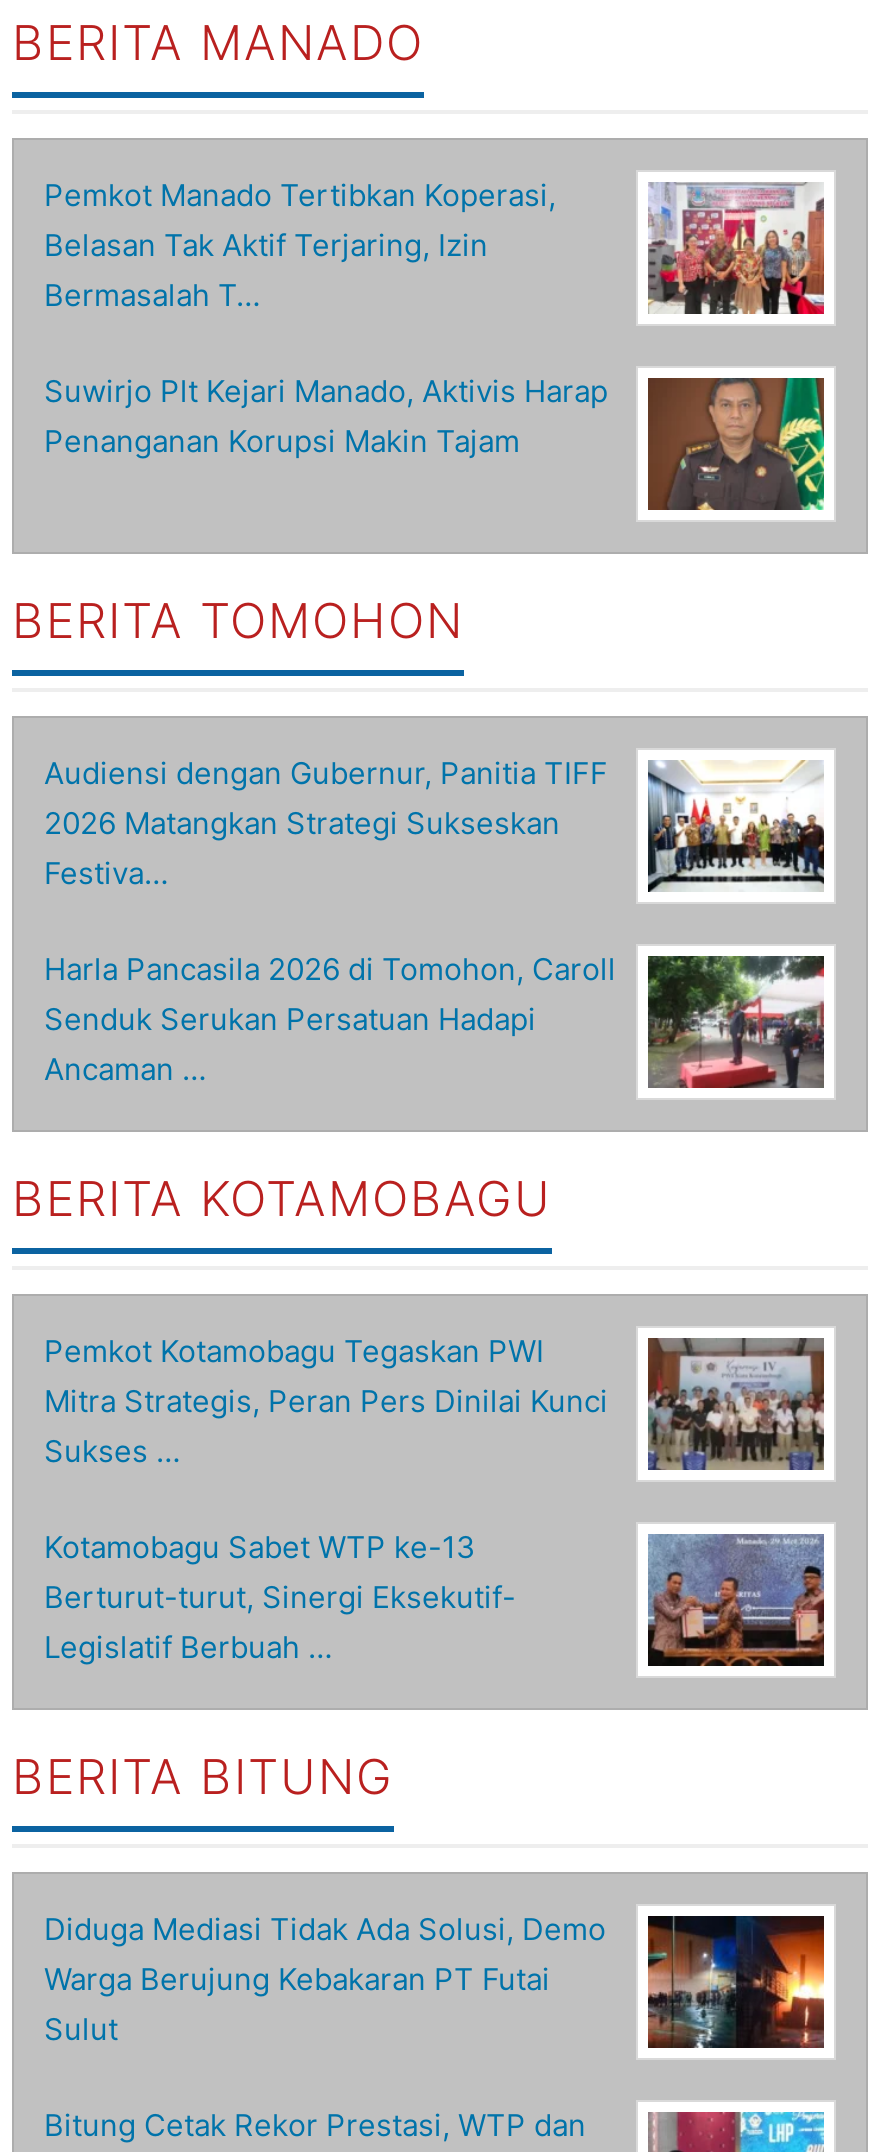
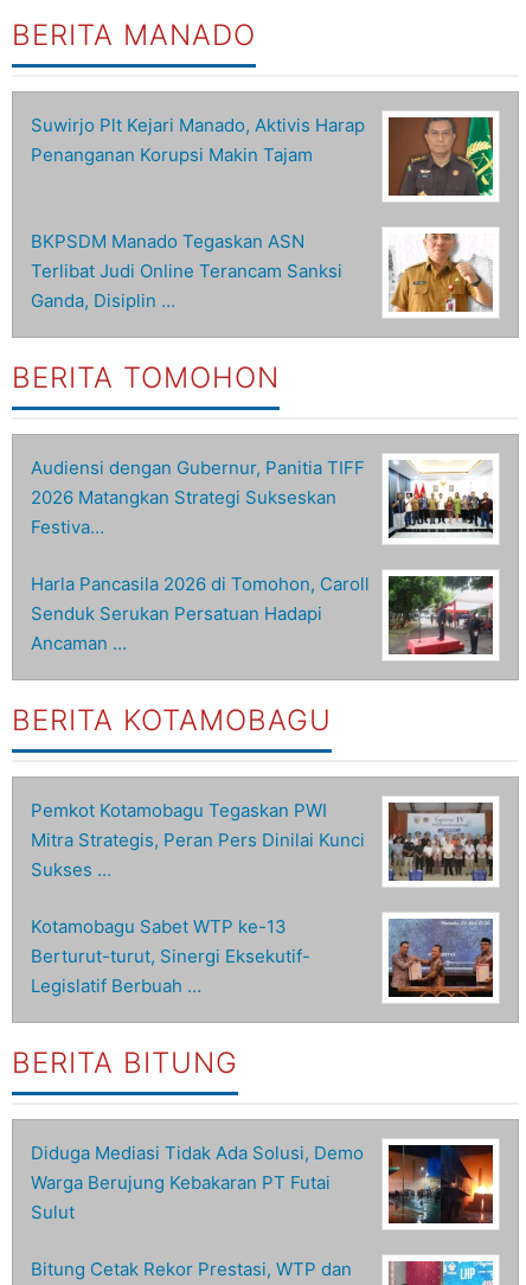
[44,176,556,314] Pemkot Manado Tertibkan Koperasi, | Belasan Tak Aktif Terjaring, Izin | Bermasalah T… -> none
[648,182,826,316] [image] -> none
moved [44,372,828,514] -> [31,114,495,198]: [image] | Suwirjo Plt Kejari Manado, Aktivis Harap | Penanganan Korupsi Makin Tajam
none -> [31,230,494,313] [image] | BKPSDM Manado Tegaskan ASN | Terlibat Judi Online Terancam Sanksi | Ganda, Disiplin …

